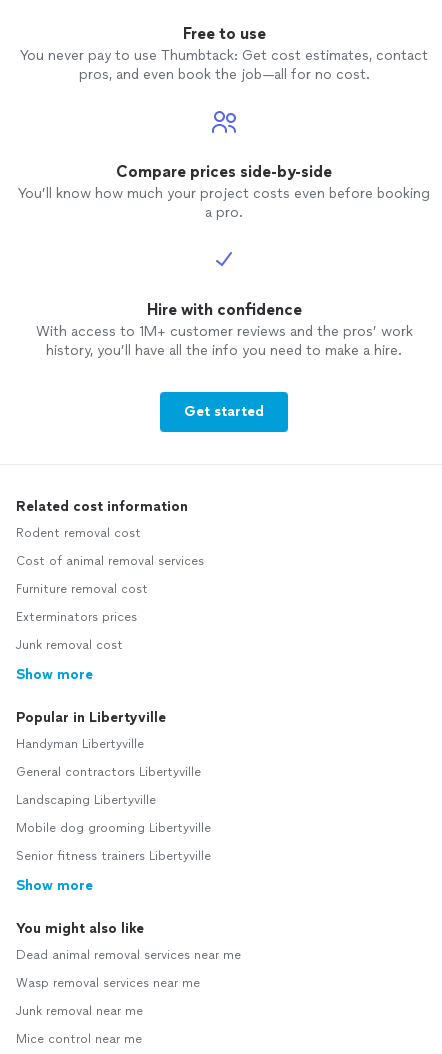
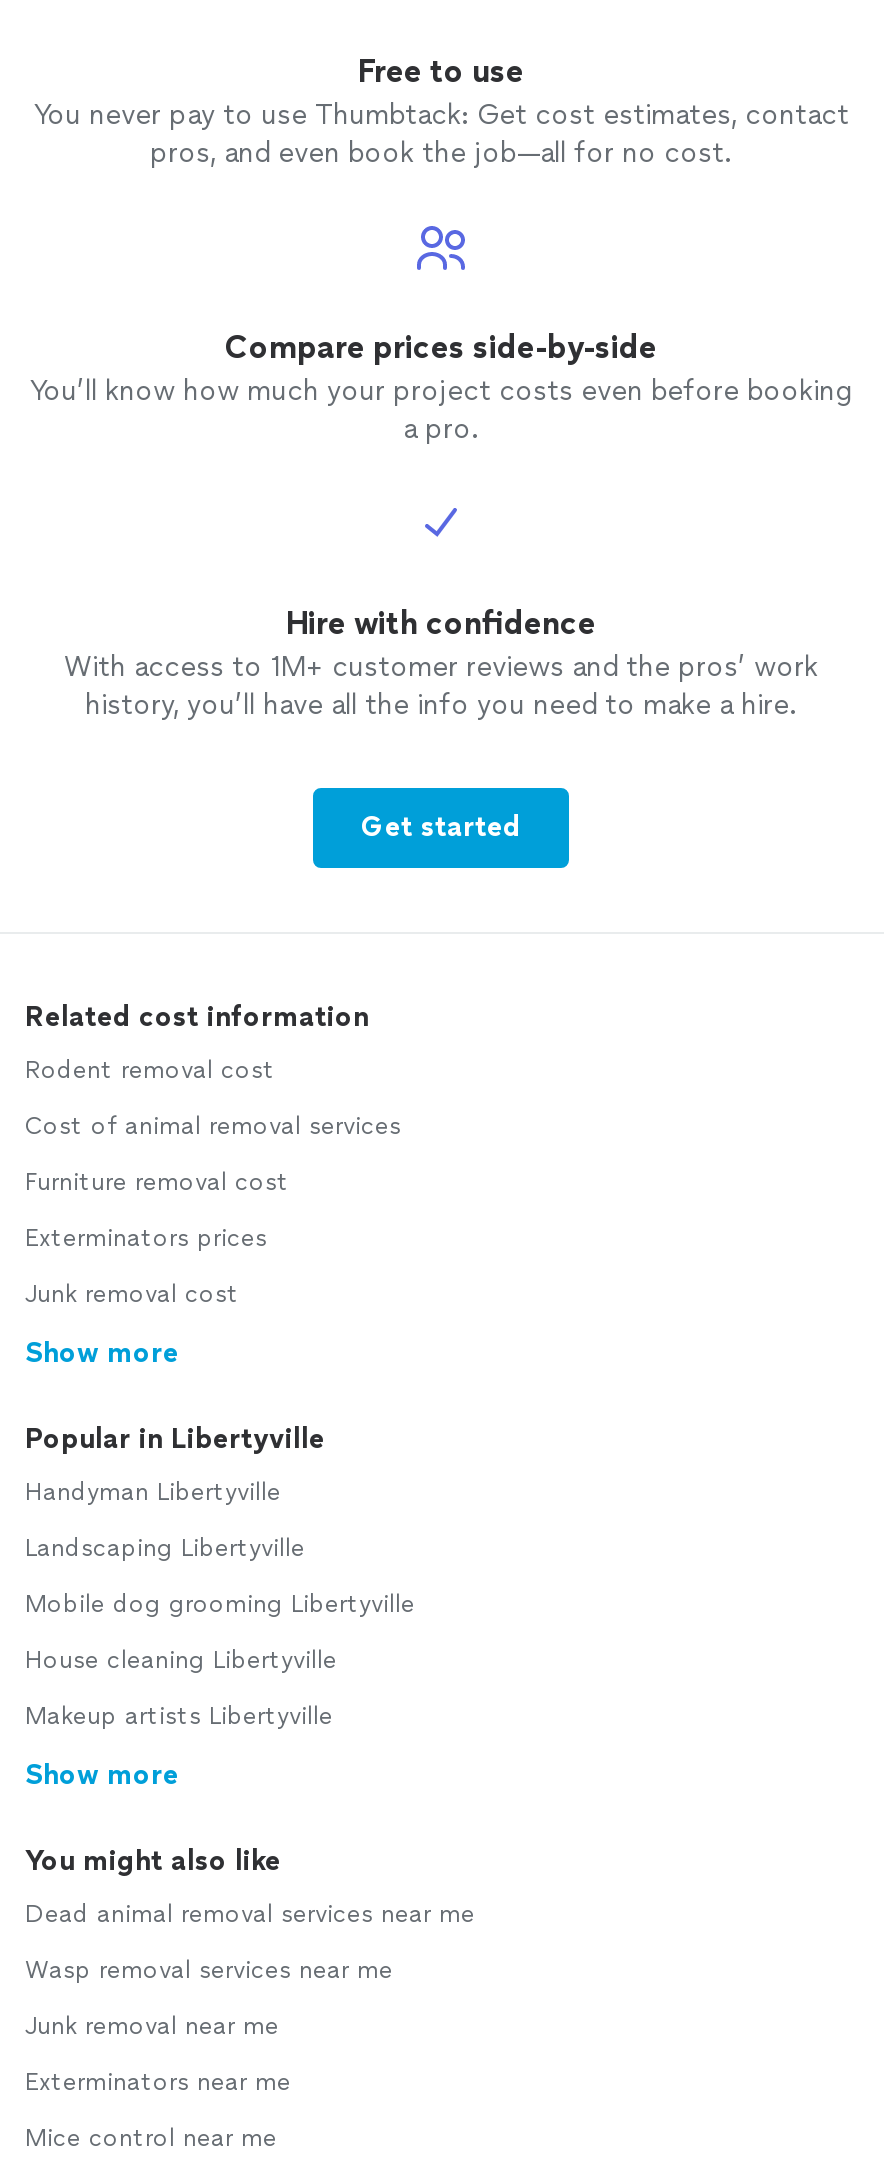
[16,765,201,779] General contractors Libertyville -> none
moved [16,793,211,835] -> [25,1534,415,1618]: Landscaping Libertyville | Mobile dog grooming Libertyville
[16,849,211,863] Senior fitness trainers Libertyville -> [25,1646,337,1730] House cleaning Libertyville | Makeup artists Libertyville
none -> [25,2068,291,2096] Exterminators near me

